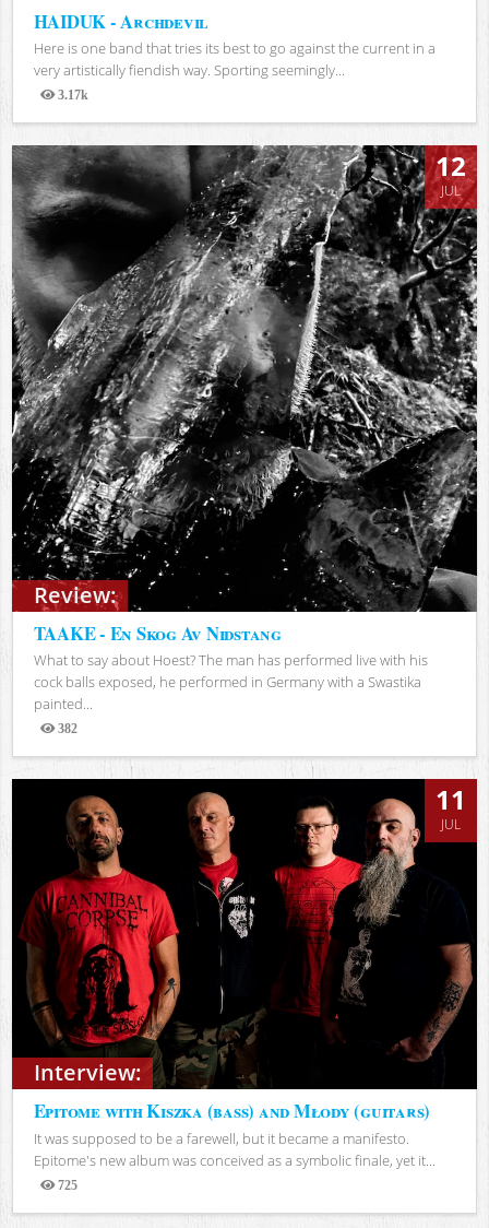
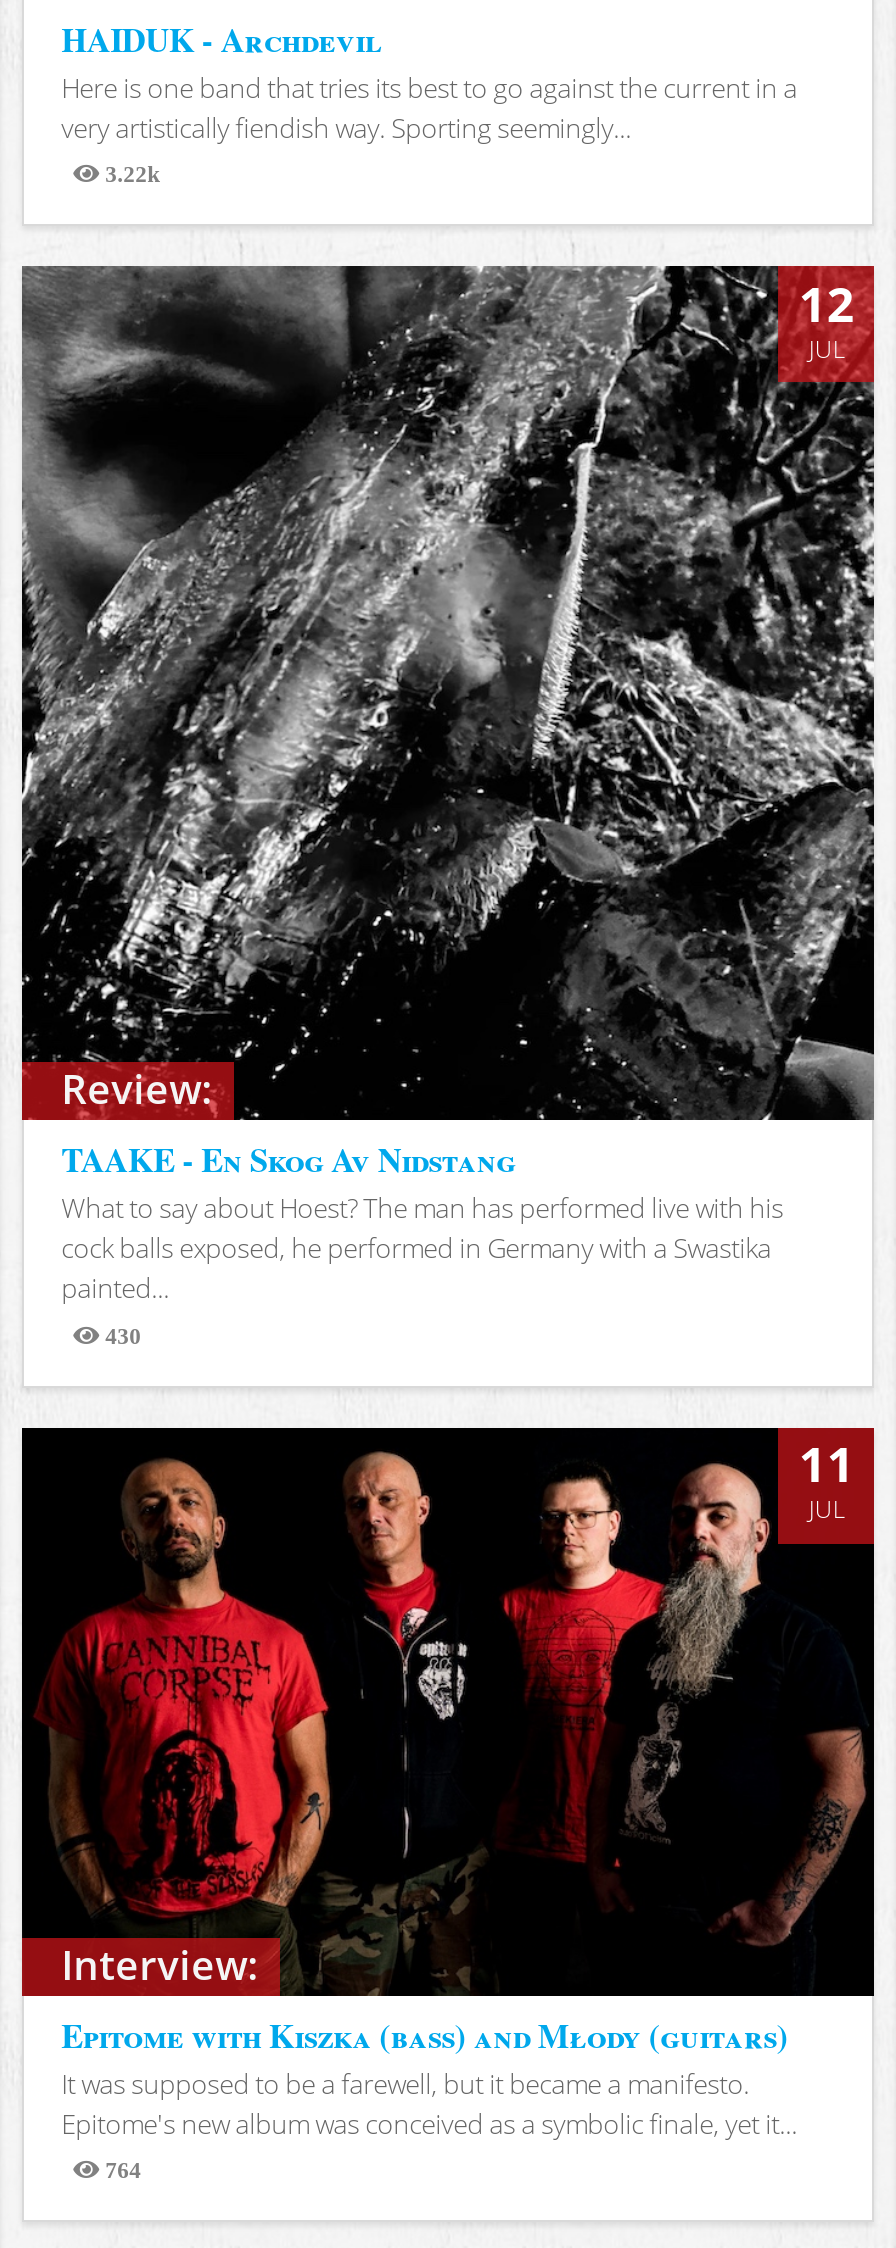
[54,89,88,101] 3.17k -> [99,162,161,184] 3.22k
[54,723,77,735] 382 -> [99,1323,141,1345] 430
[54,1179,77,1191] 725 -> [99,2158,141,2180] 764

